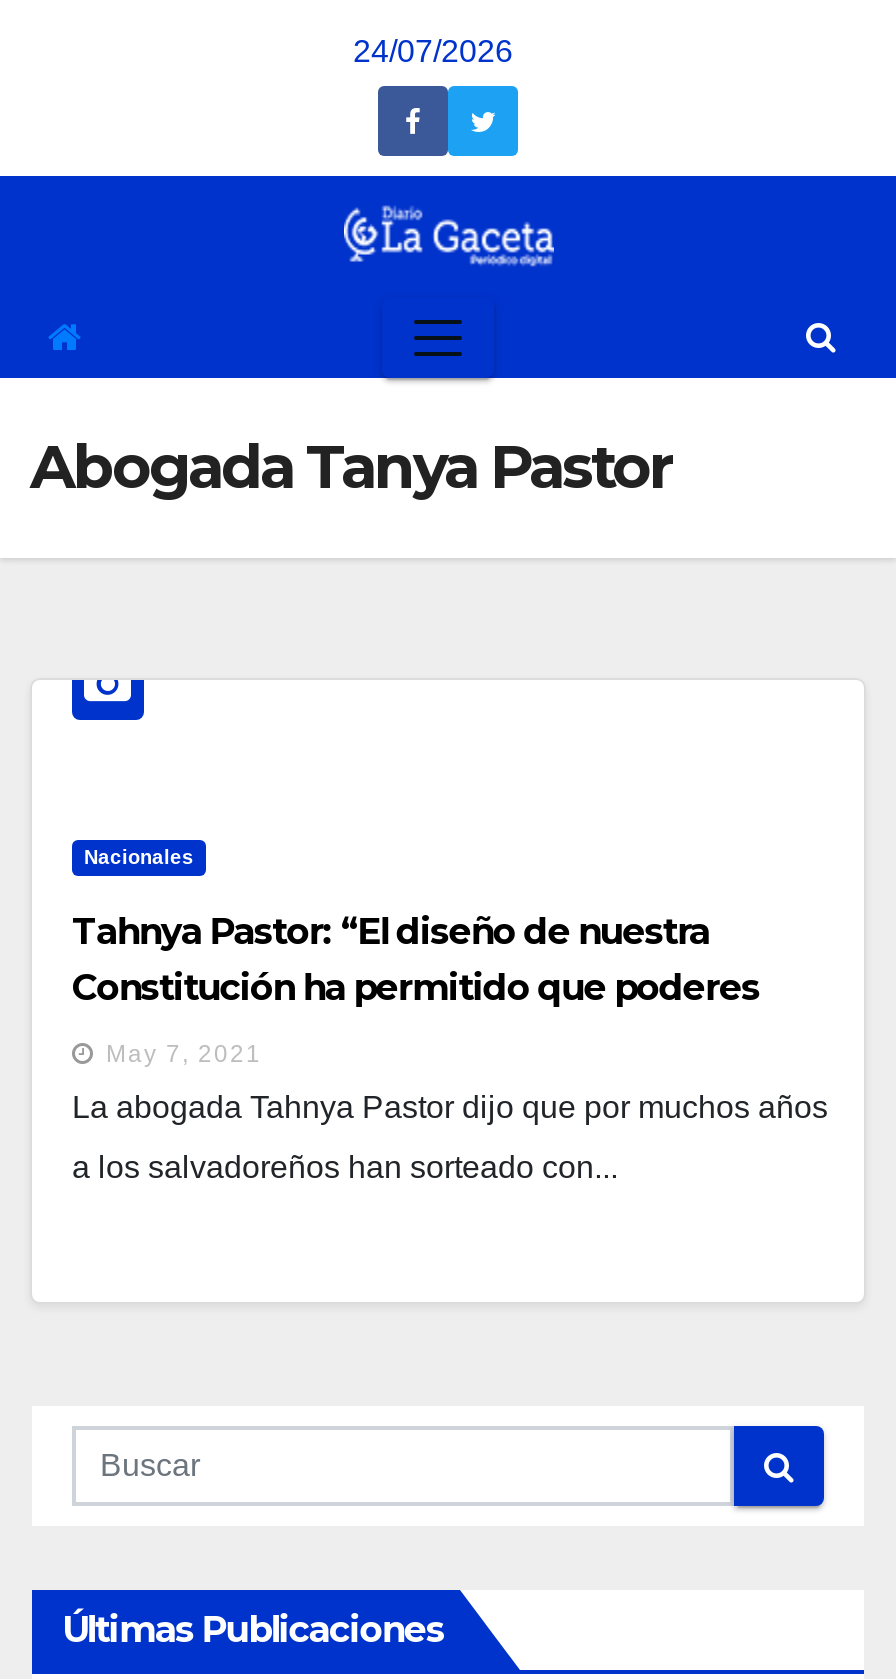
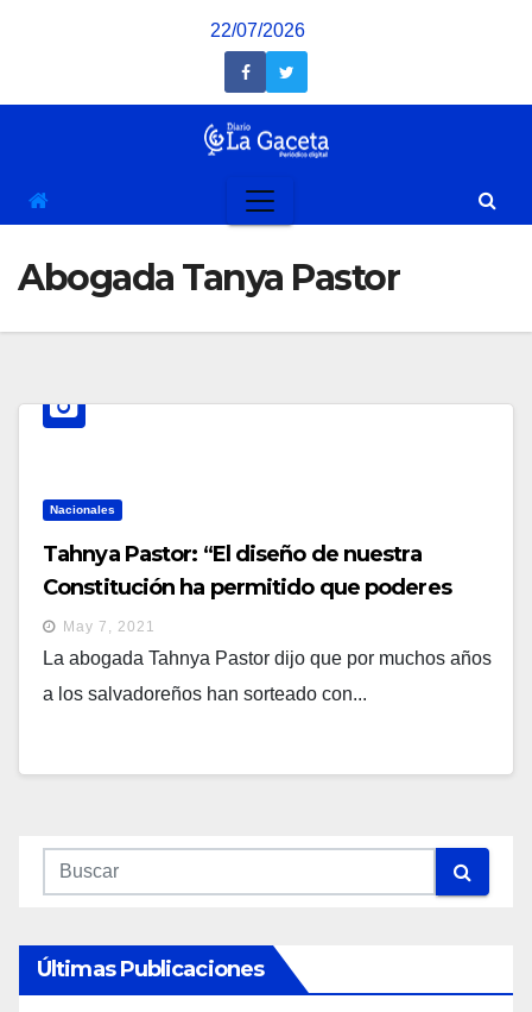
[353,34,513,68] 24/07/2026 -> [210,20,305,40] 22/07/2026

